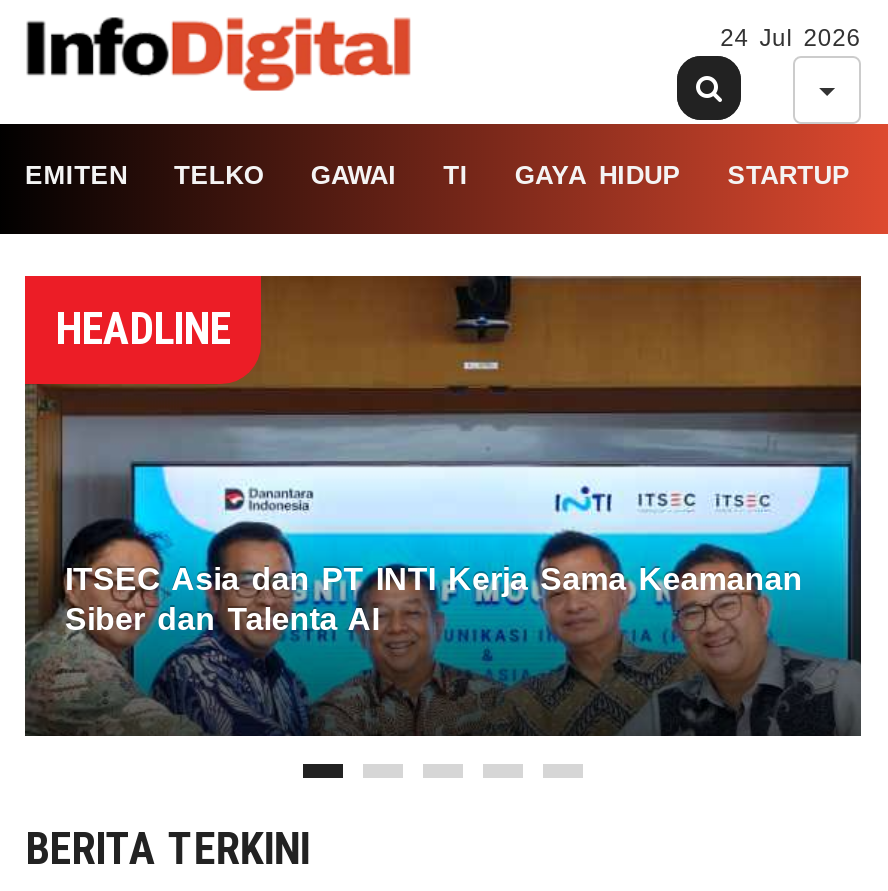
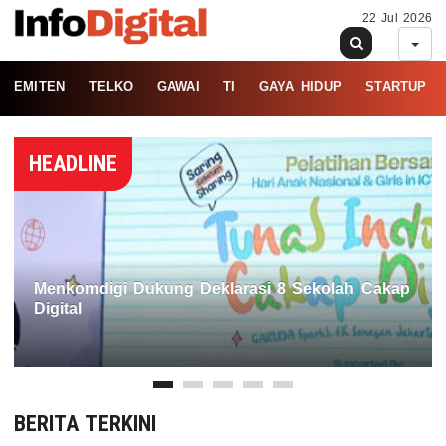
[720,24,861,52] 24 Jul 2026 -> [362,11,432,25] 22 Jul 2026
[23,274,863,736] [image] | ITSEC Asia dan PT INTI Kerja Sama Keamanan | Siber dan Talenta AI -> [14,137,433,367] [image] | Menkomdigi Dukung Deklarasi 8 Sekolah Cakap | Digital

